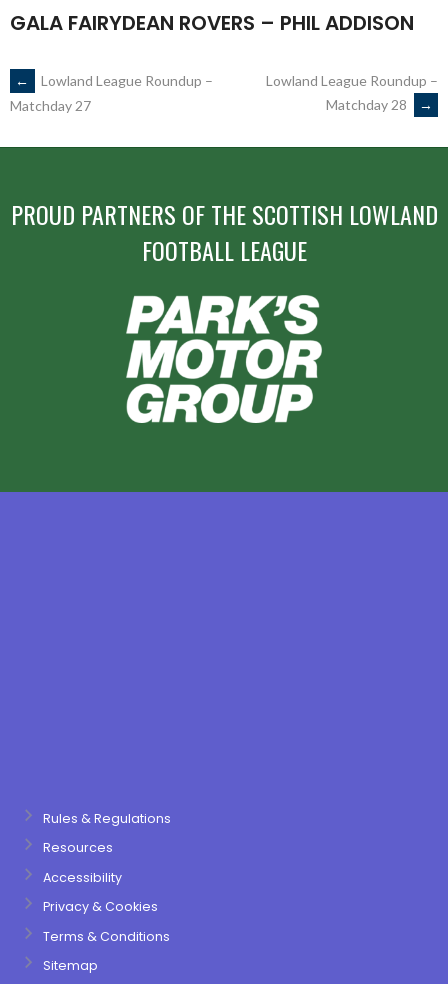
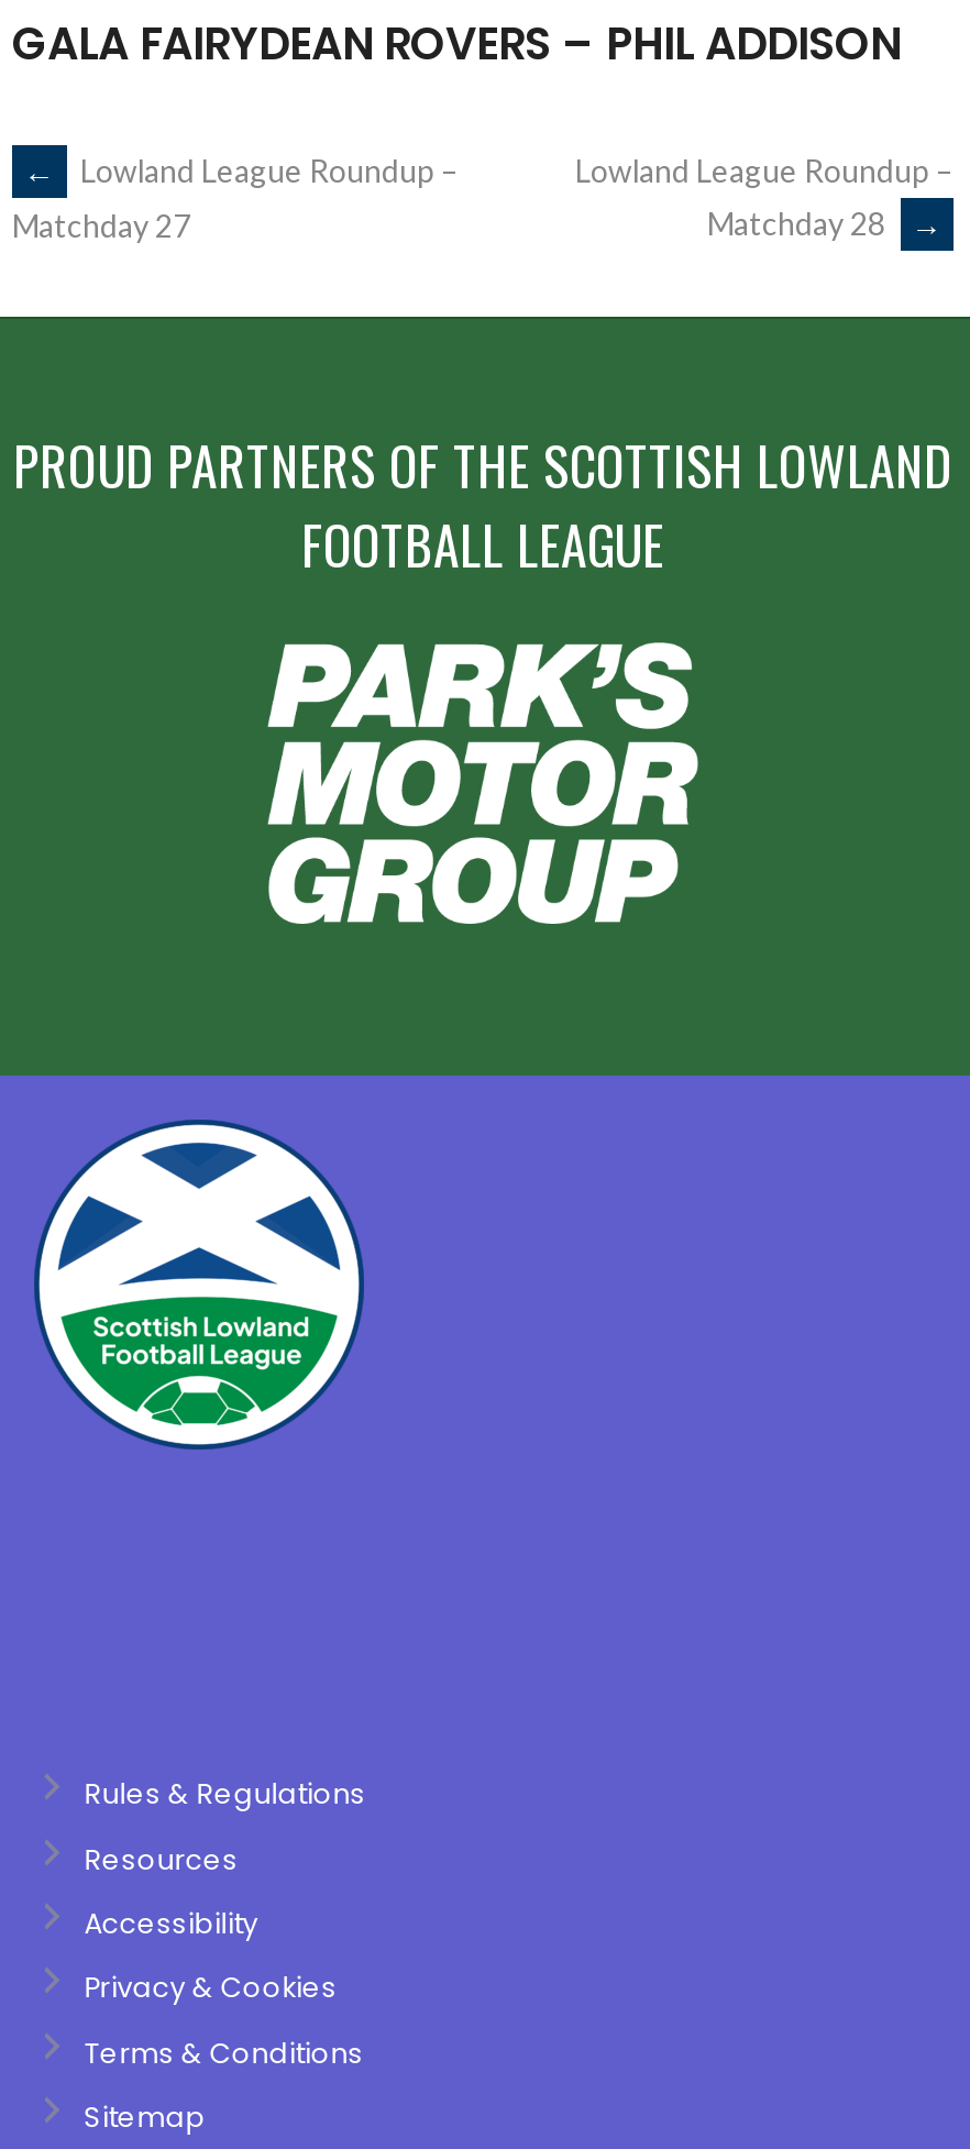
none -> [34,1120,366,1452] [image]

